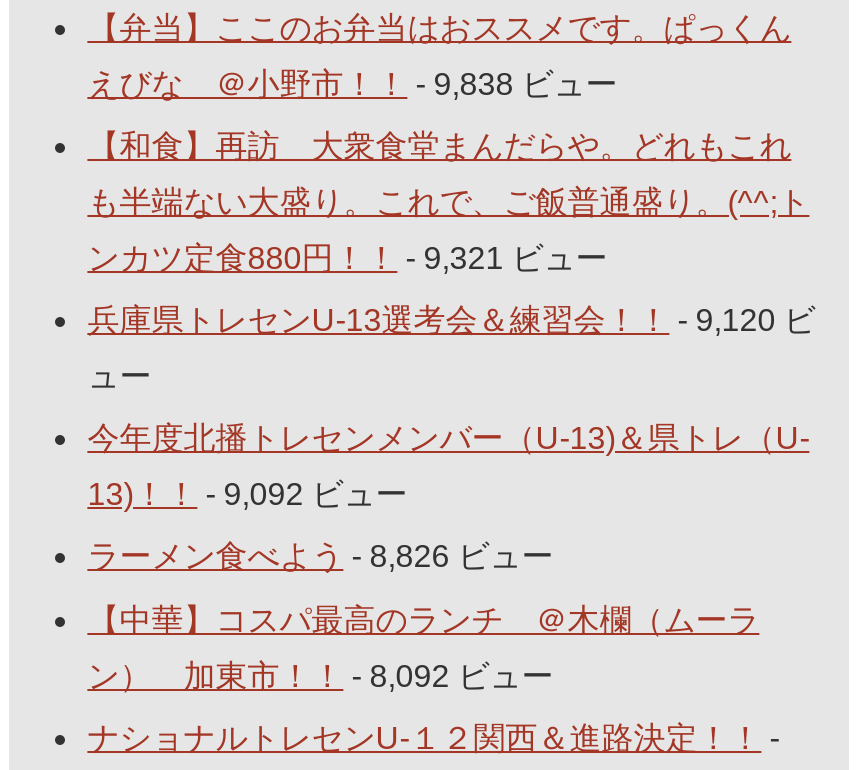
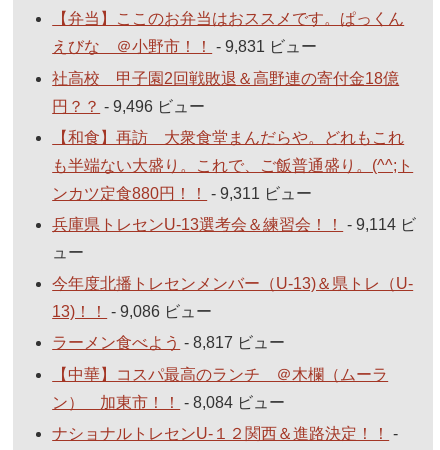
[87,66,617,100] えびな ＠小野市！！- 9,838 ビュー -> [52,38,399,115] えびな ＠小野市！！- 9,831 ビュー | 社高校 甲子園2回戦敗退＆高野連の寄付金18億 | 円？？- 9,496 ビュー
[87,240,607,274] ンカツ定食880円！！- 9,321 ビュー -> [52,185,312,202] ンカツ定食880円！！- 9,311 ビュー
[87,303,815,337] 兵庫県トレセンU-13選考会＆練習会！！- 9,120 ビ -> [52,216,416,233] 兵庫県トレセンU-13選考会＆練習会！！- 9,114 ビ
[87,477,407,511] 13)！！- 9,092 ビュー -> [52,303,212,320] 13)！！- 9,086 ビュー
[87,539,553,573] ラーメン食べよう- 8,826 ビュー -> [52,334,285,351] ラーメン食べよう- 8,817 ビュー
[87,658,553,692] ン） 加東市！！- 8,092 ビュー -> [52,393,285,410] ン） 加東市！！- 8,084 ビュー

